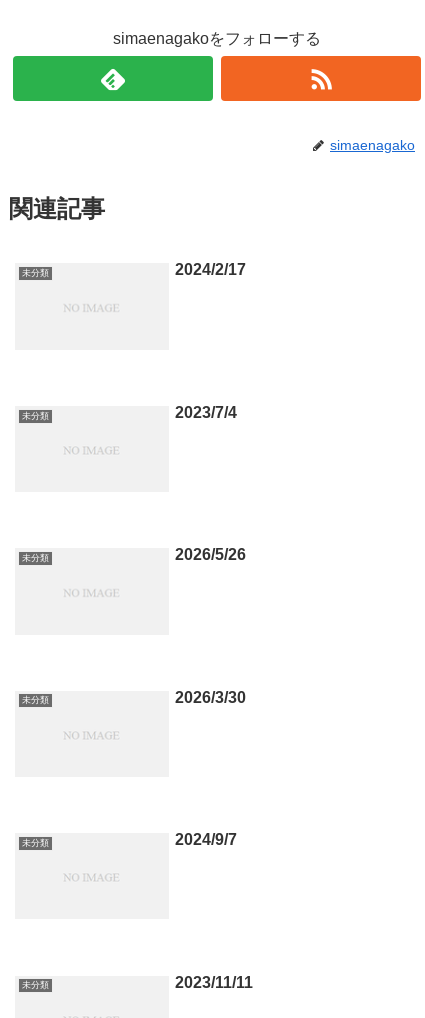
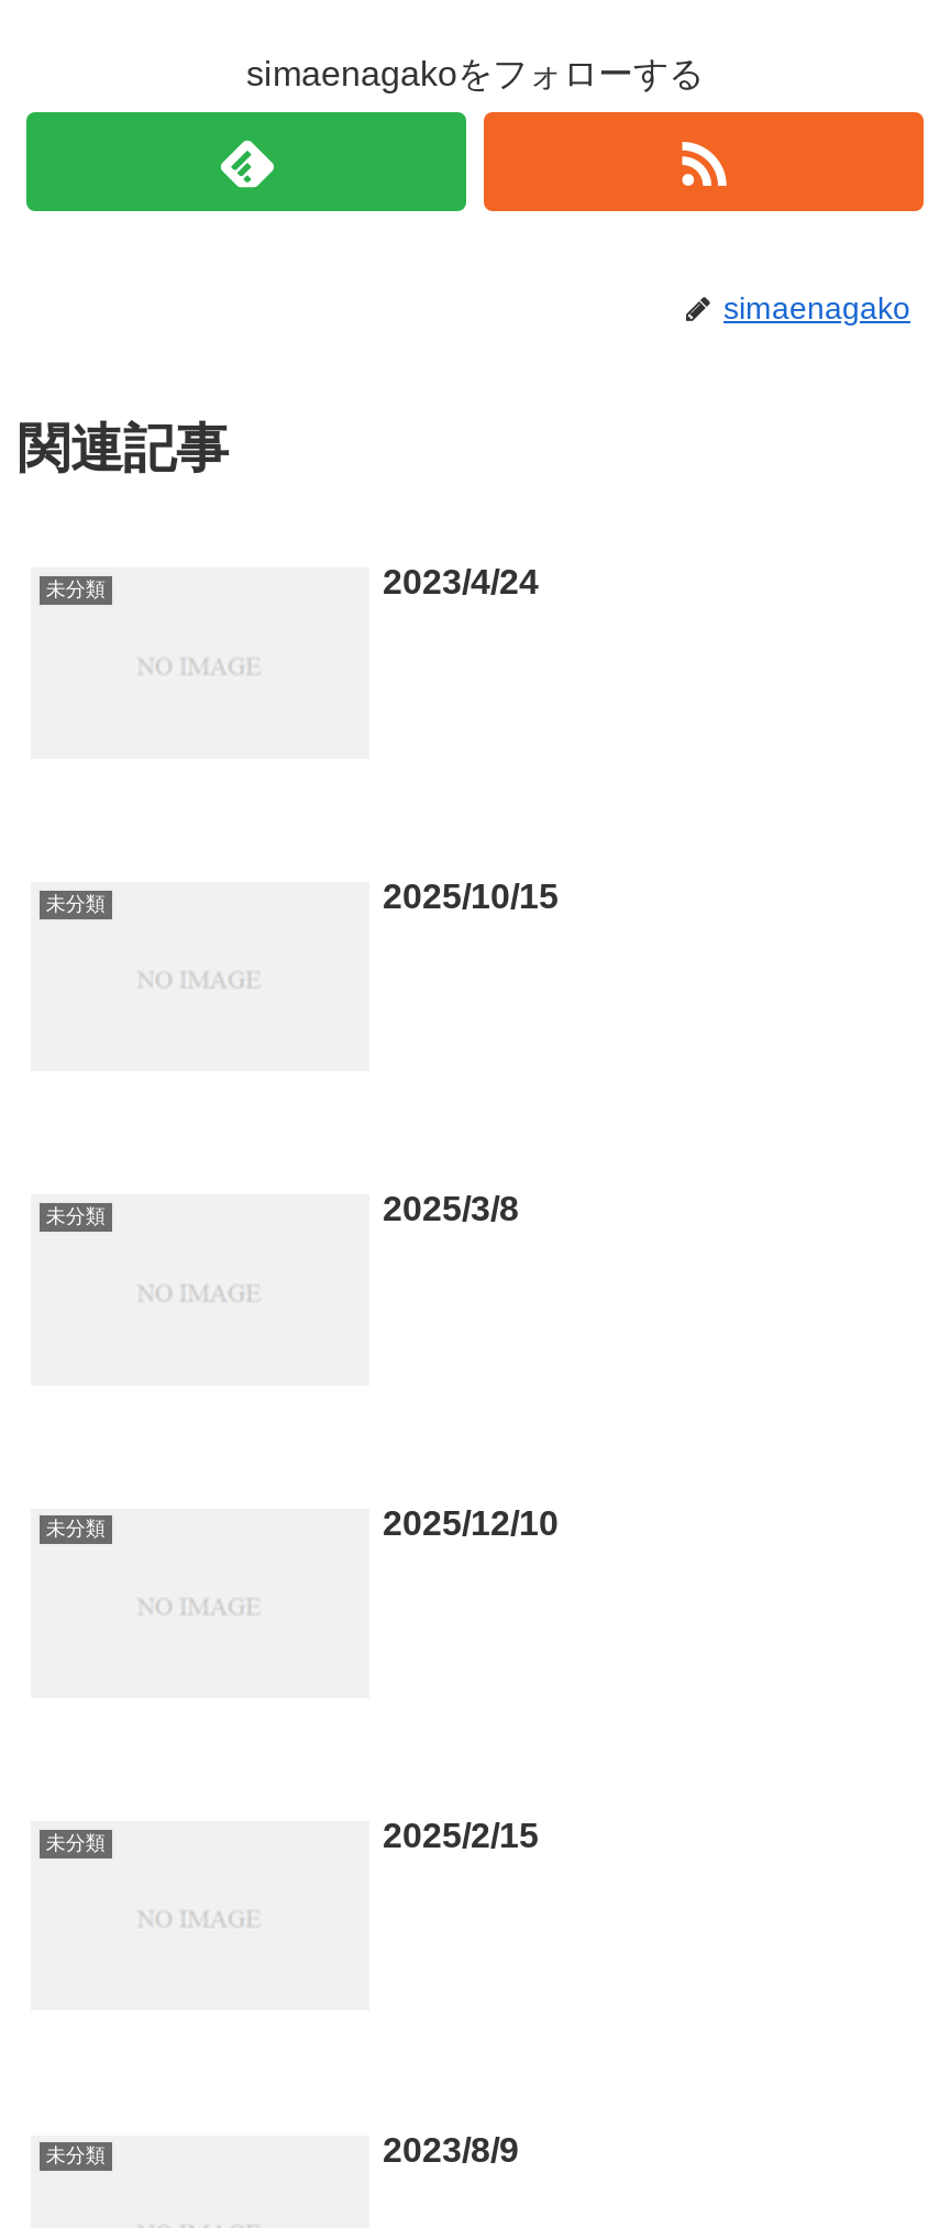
[175,261,246,278] 2024/2/17 -> [383,564,539,601] 2023/4/24
[175,404,237,421] 2023/7/4 -> [383,877,559,915] 2025/10/15
[175,546,246,563] 2026/5/26 -> [383,1191,519,1228] 2025/3/8
[175,689,246,706] 2026/3/30 -> [383,1504,559,1541] 2025/12/10
[175,831,237,848] 2024/9/7 -> [383,1817,539,1855] 2025/2/15
[175,974,253,991] 2023/11/11 -> [383,2130,519,2168] 2023/8/9

